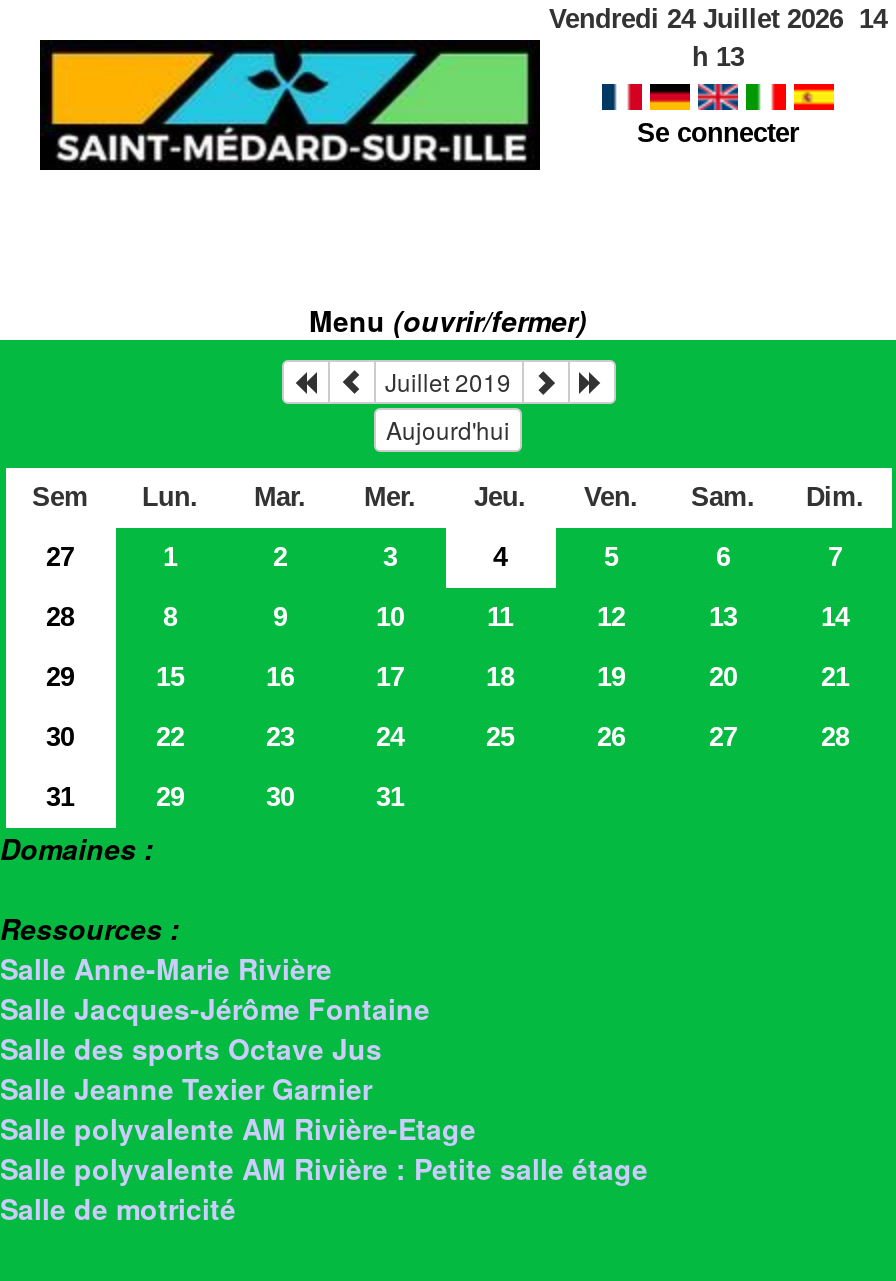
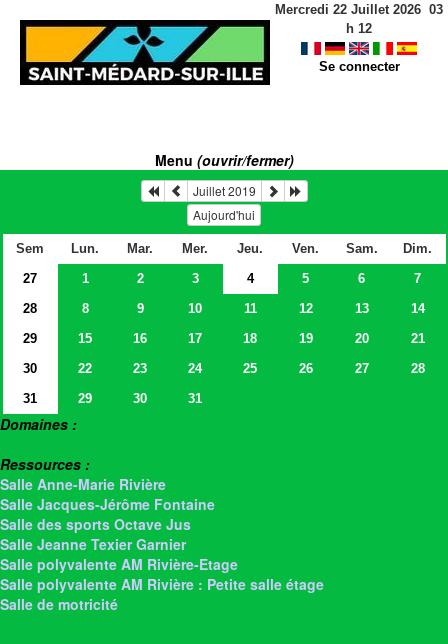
[549,4,887,34] Vendredi 24 Juillet 2026 14 -> [275,2,443,17] Mercredi 22 Juillet 2026 03
[692,42,744,72] h 13 -> [346,21,372,36] h 12

